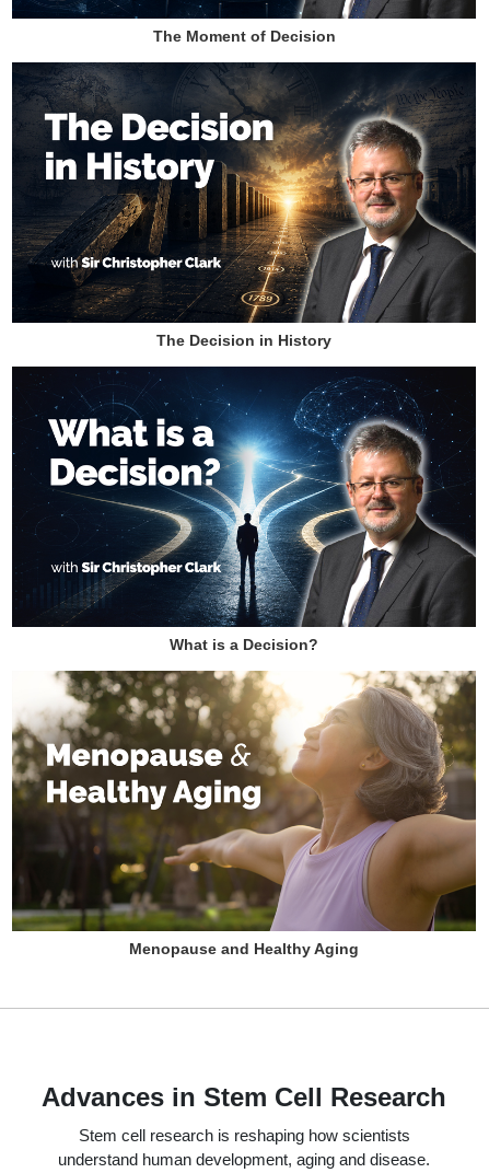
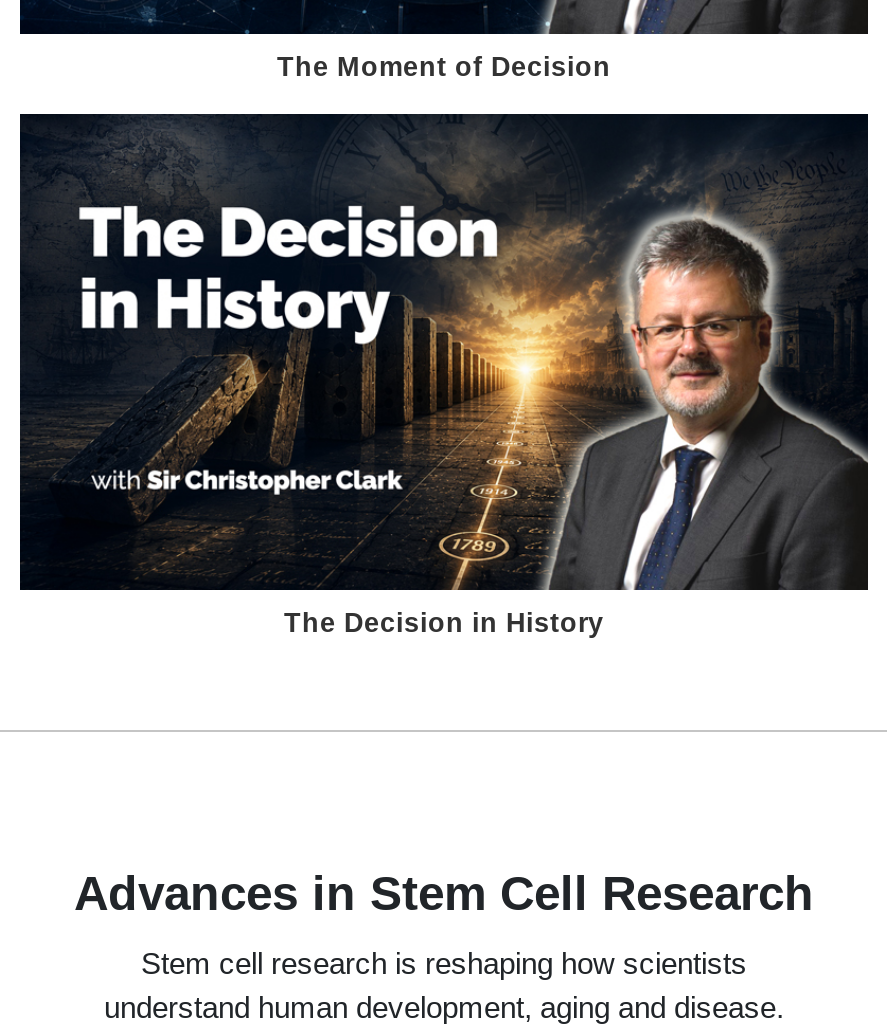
[12,365,476,653] [image] | What is a Decision? -> none
[11,670,477,957] [image] | Menopause and Healthy Aging -> none

